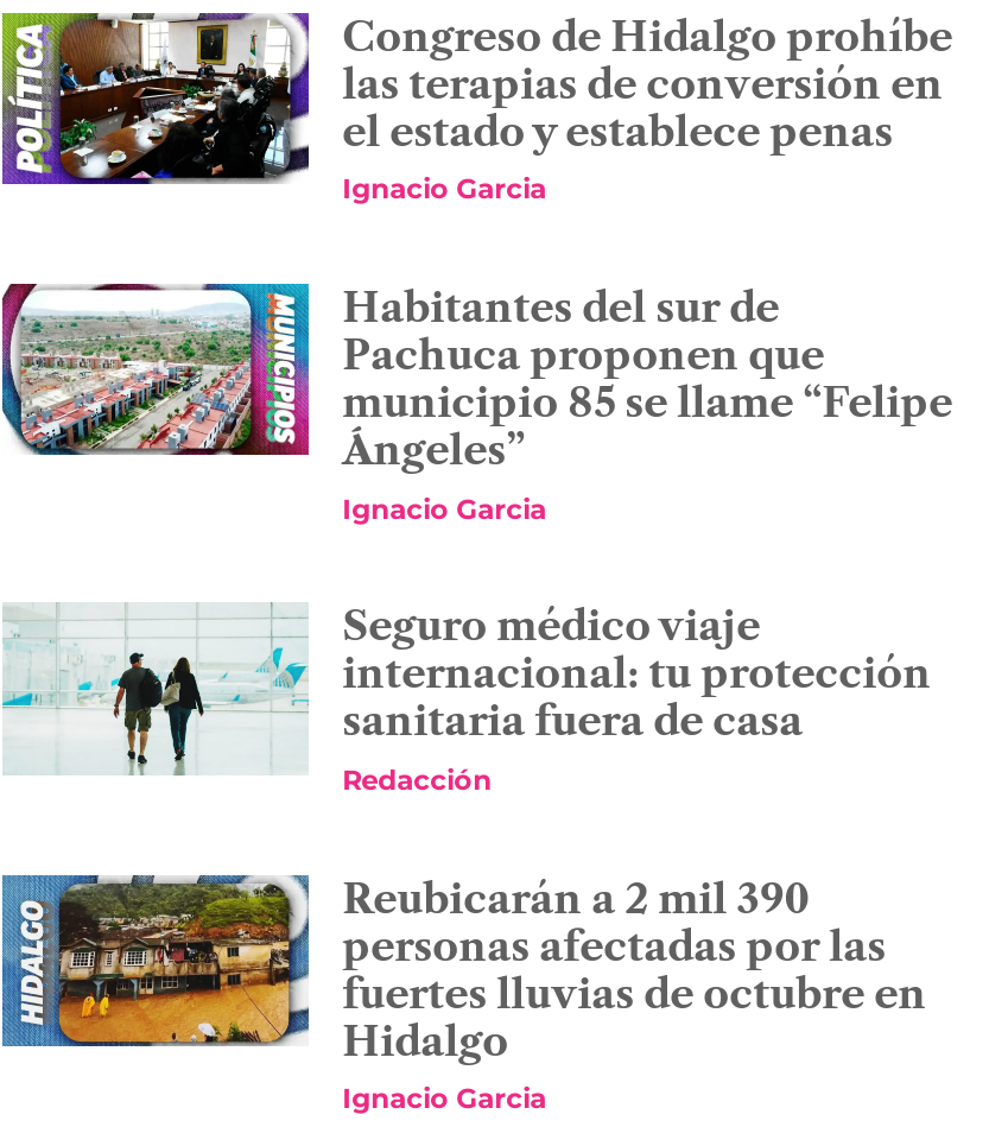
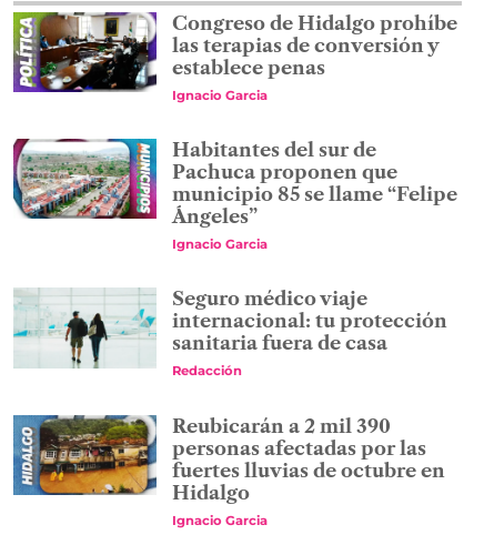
[342,60,943,155] las terapias de conversión en | el estado y establece penas -> [172,34,439,79] las terapias de conversión y | establece penas

